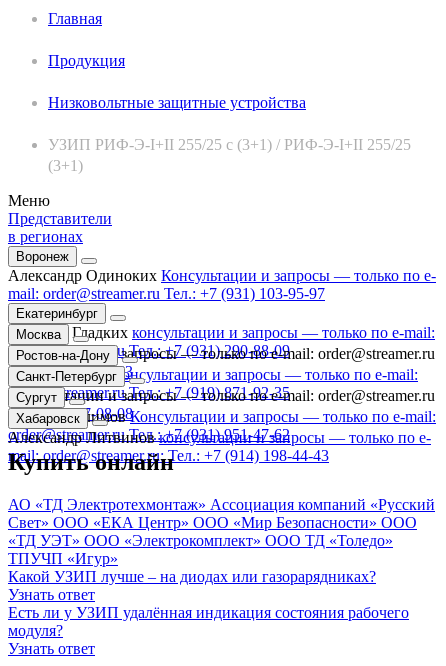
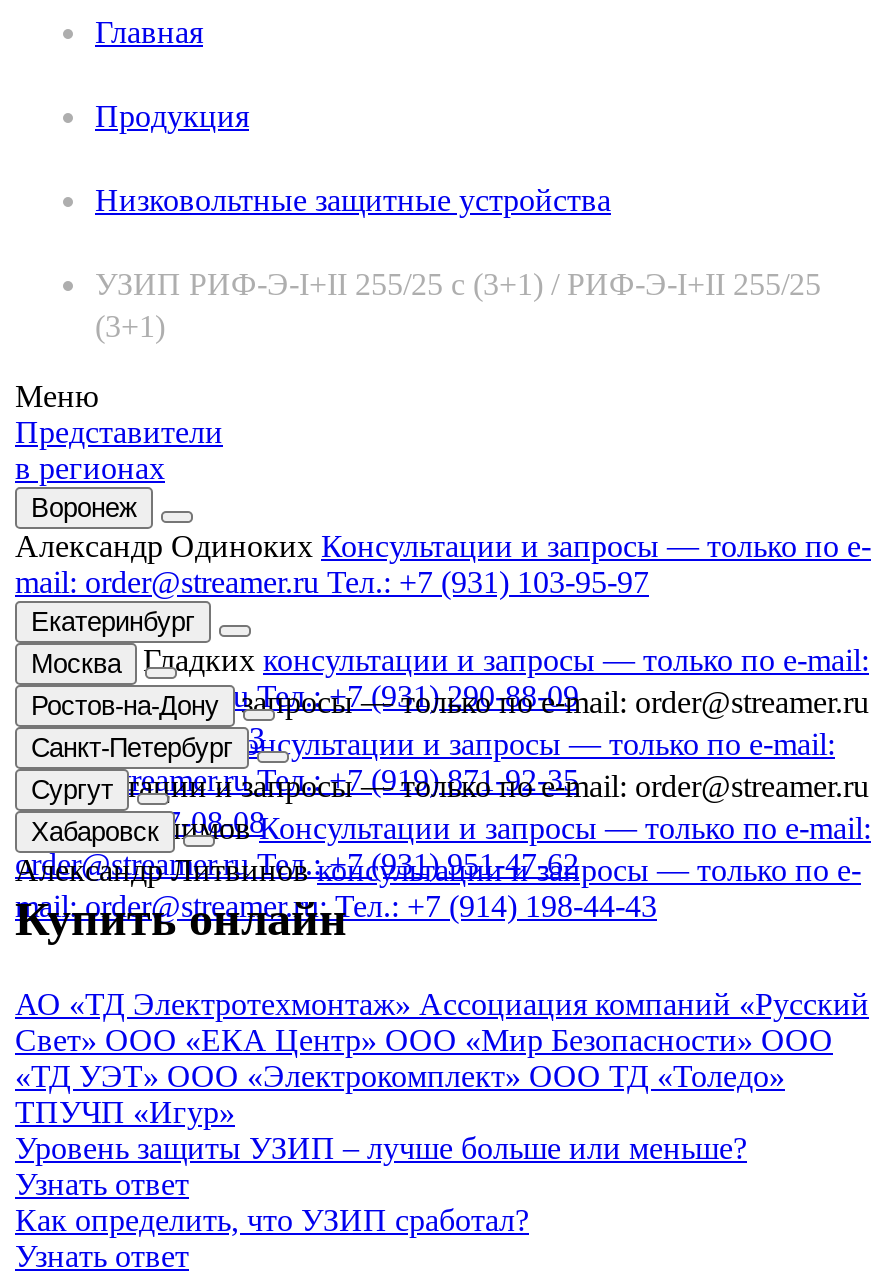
[8,568,376,585] Какой УЗИП лучше – на диодах или газорарядниках? -> [15,1131,747,1165] Уровень защиты УЗИП – лучше больше или меньше?
[8,604,409,639] Есть ли у УЗИП удалённая индикация состояния рабочего | модуля? -> [15,1203,529,1237] Как определить, что УЗИП сработал?

